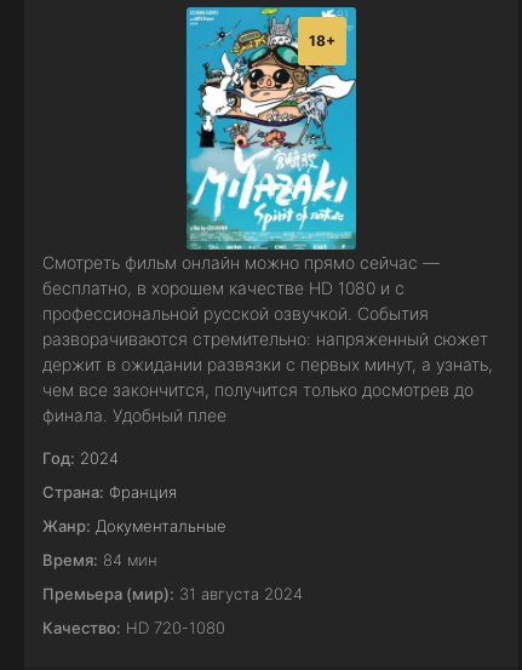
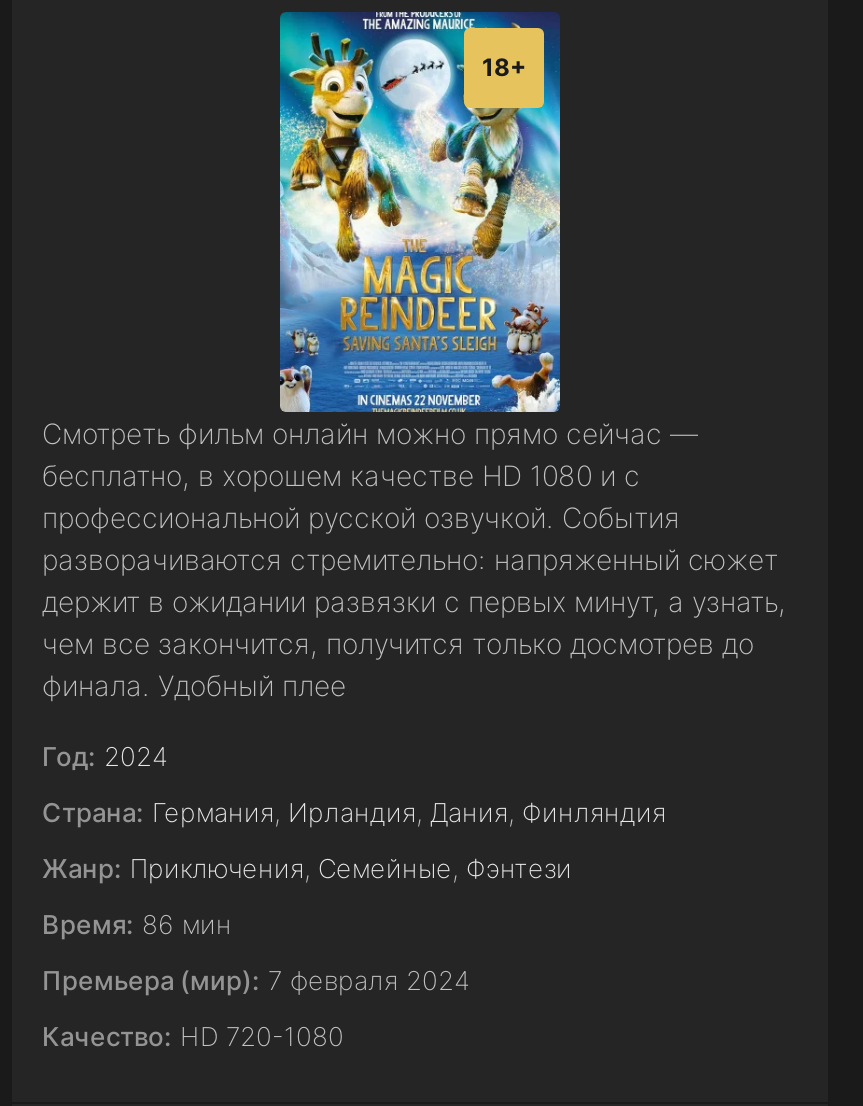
[185,6,357,250] [image] -> [278,10,562,412] [image]
[42,482,177,502] Страна: Франция -> [42,796,666,828] Страна: Германия, Ирландия, Дания, Финляндия
[42,516,226,536] Жанр: Документальные -> [42,852,572,884] Жанр: Приключения, Семейные, Фэнтези
[42,550,157,569] Время: 84 мин -> [42,908,232,940] Время: 86 мин
[42,584,303,603] Премьера (мир): 31 августа 2024 -> [42,964,470,996] Премьера (мир): 7 февраля 2024

